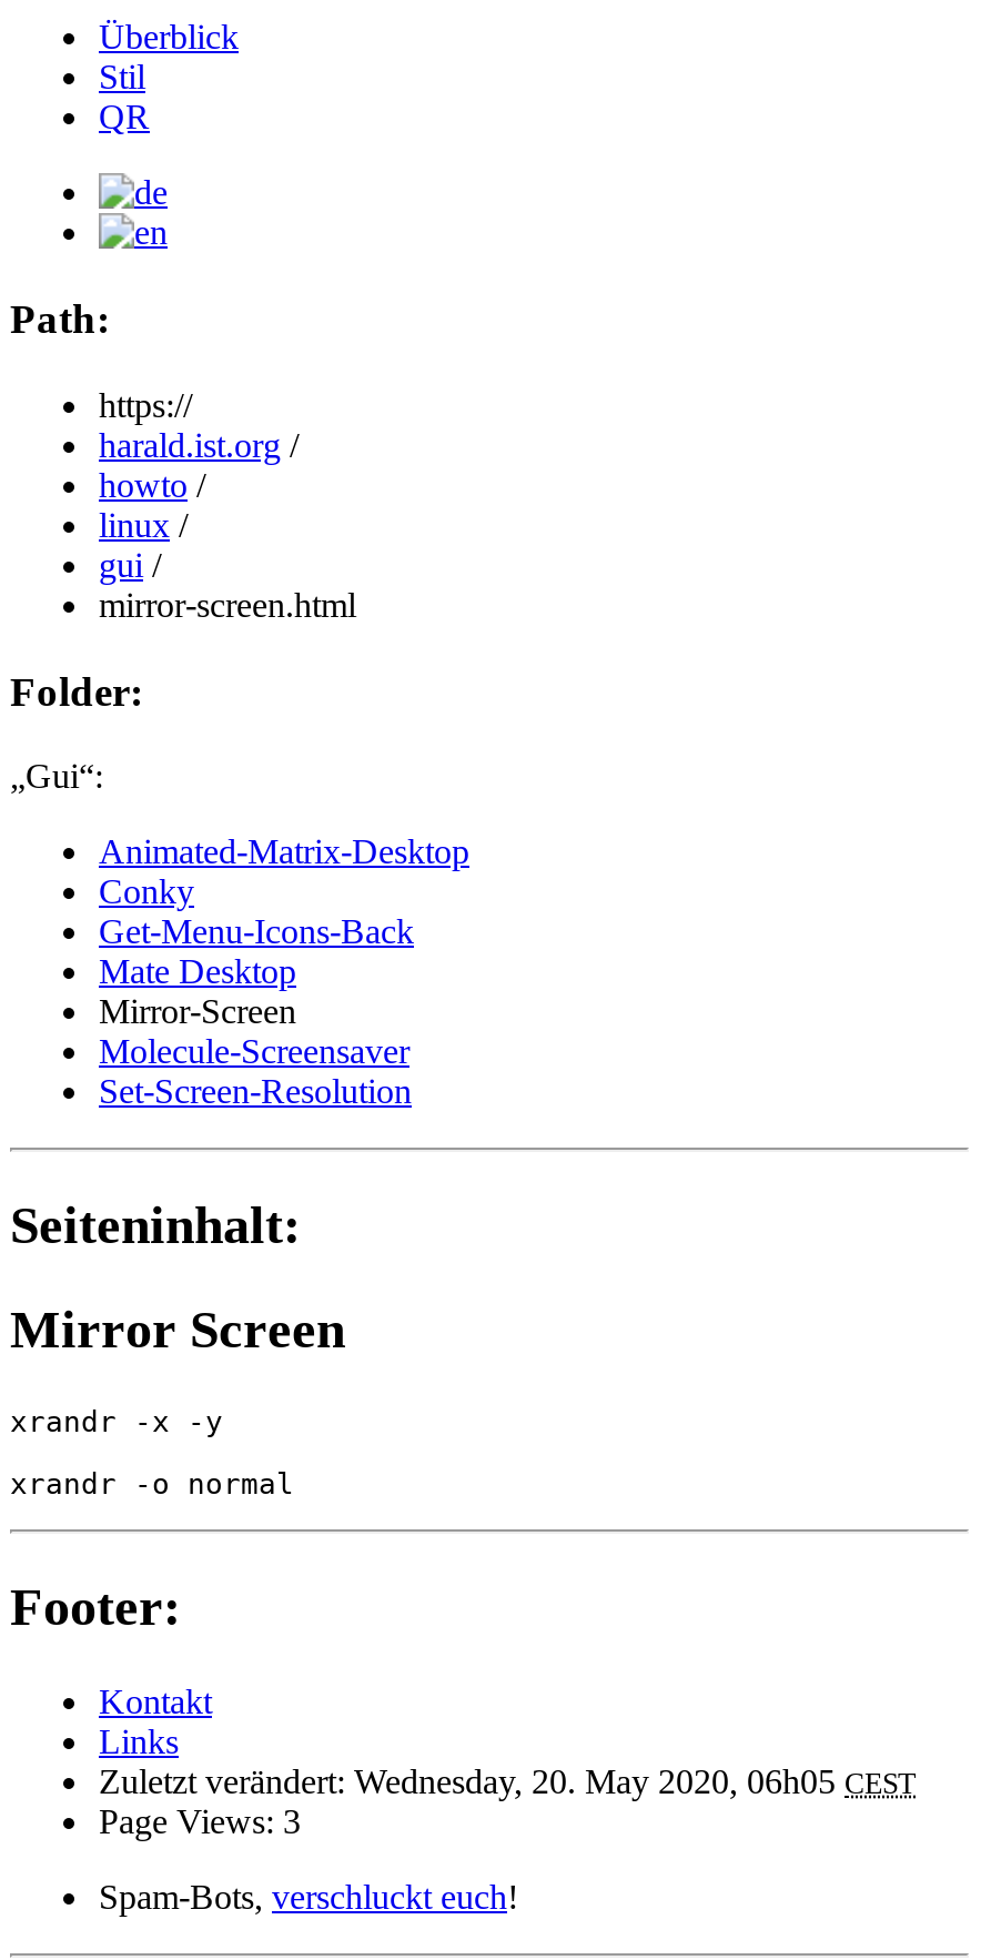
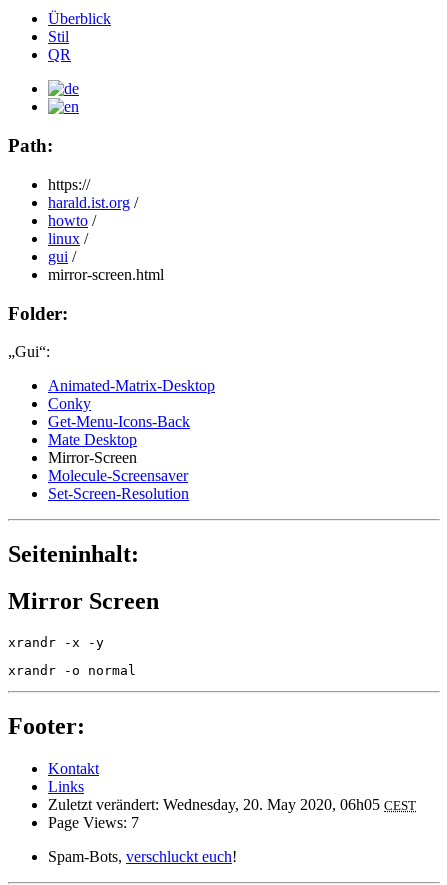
[99,1802,301,1840] Page Views: 3 -> [48,814,139,831] Page Views: 7

